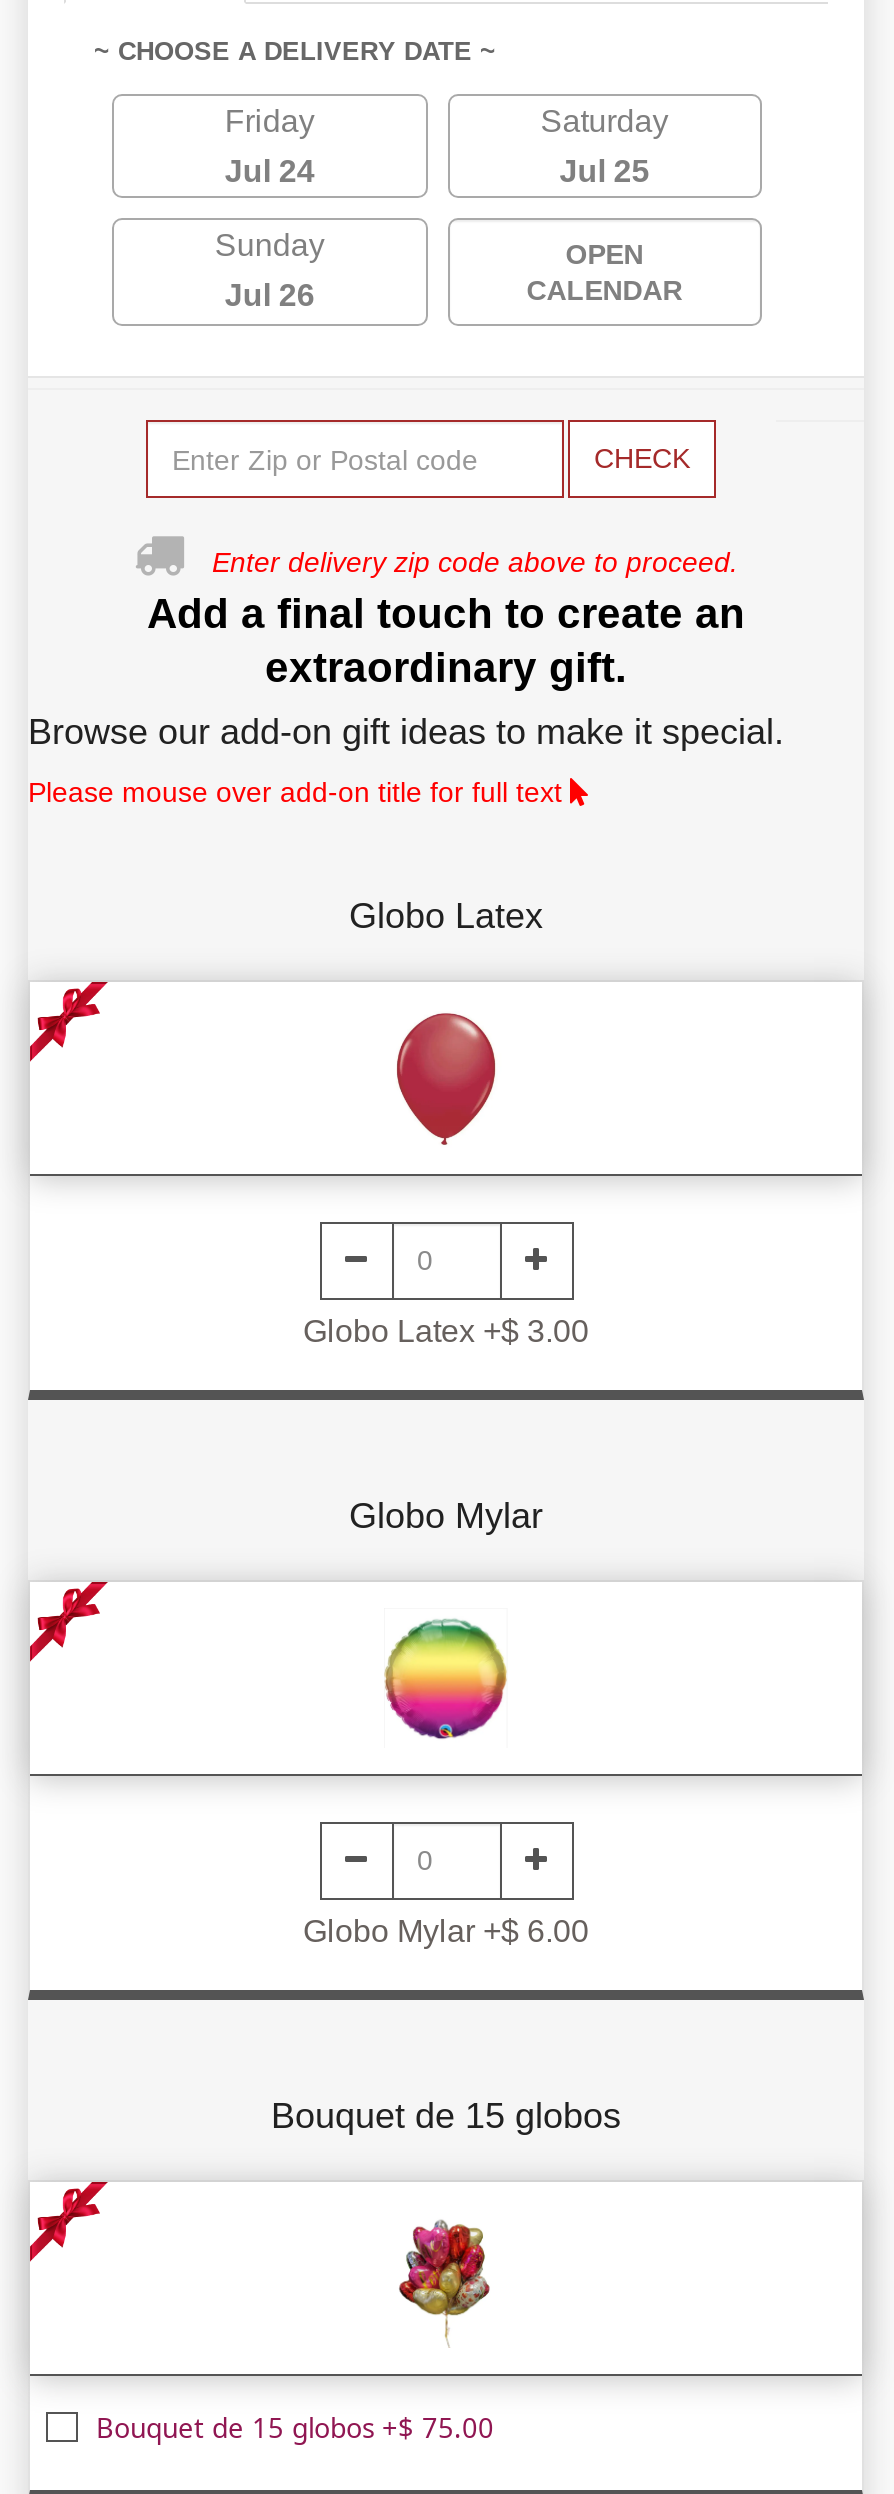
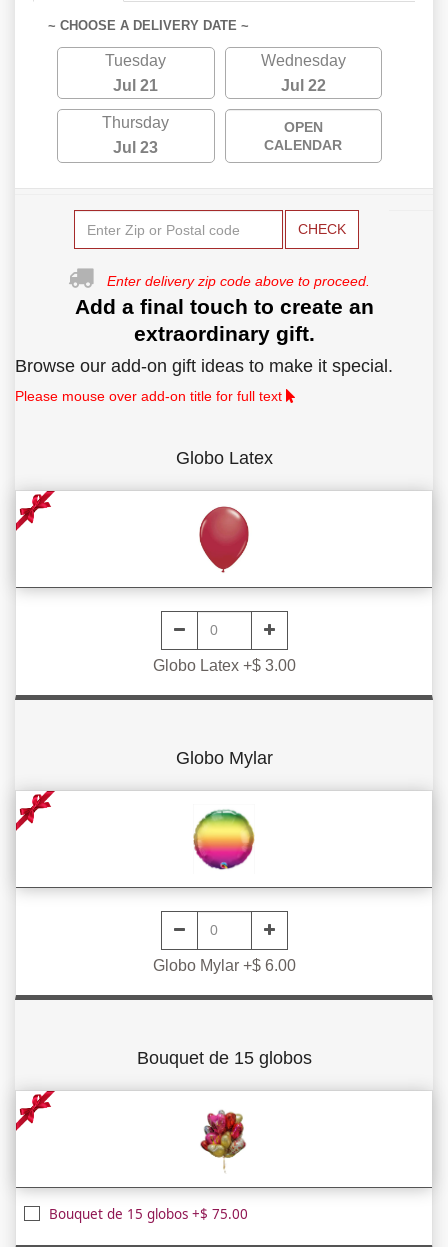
[225,104,315,138] Friday -> [105,52,166,69] Tuesday
[541,104,669,138] Saturday -> [261,52,346,69] Wednesday
[225,154,315,188] Jul 24 -> [113,77,158,94] Jul 21
[560,154,650,188] Jul 25 -> [281,77,326,94] Jul 22
[215,228,325,262] Sunday -> [102,114,169,131] Thursday
[225,278,315,312] Jul 26 -> [113,139,158,156] Jul 23

